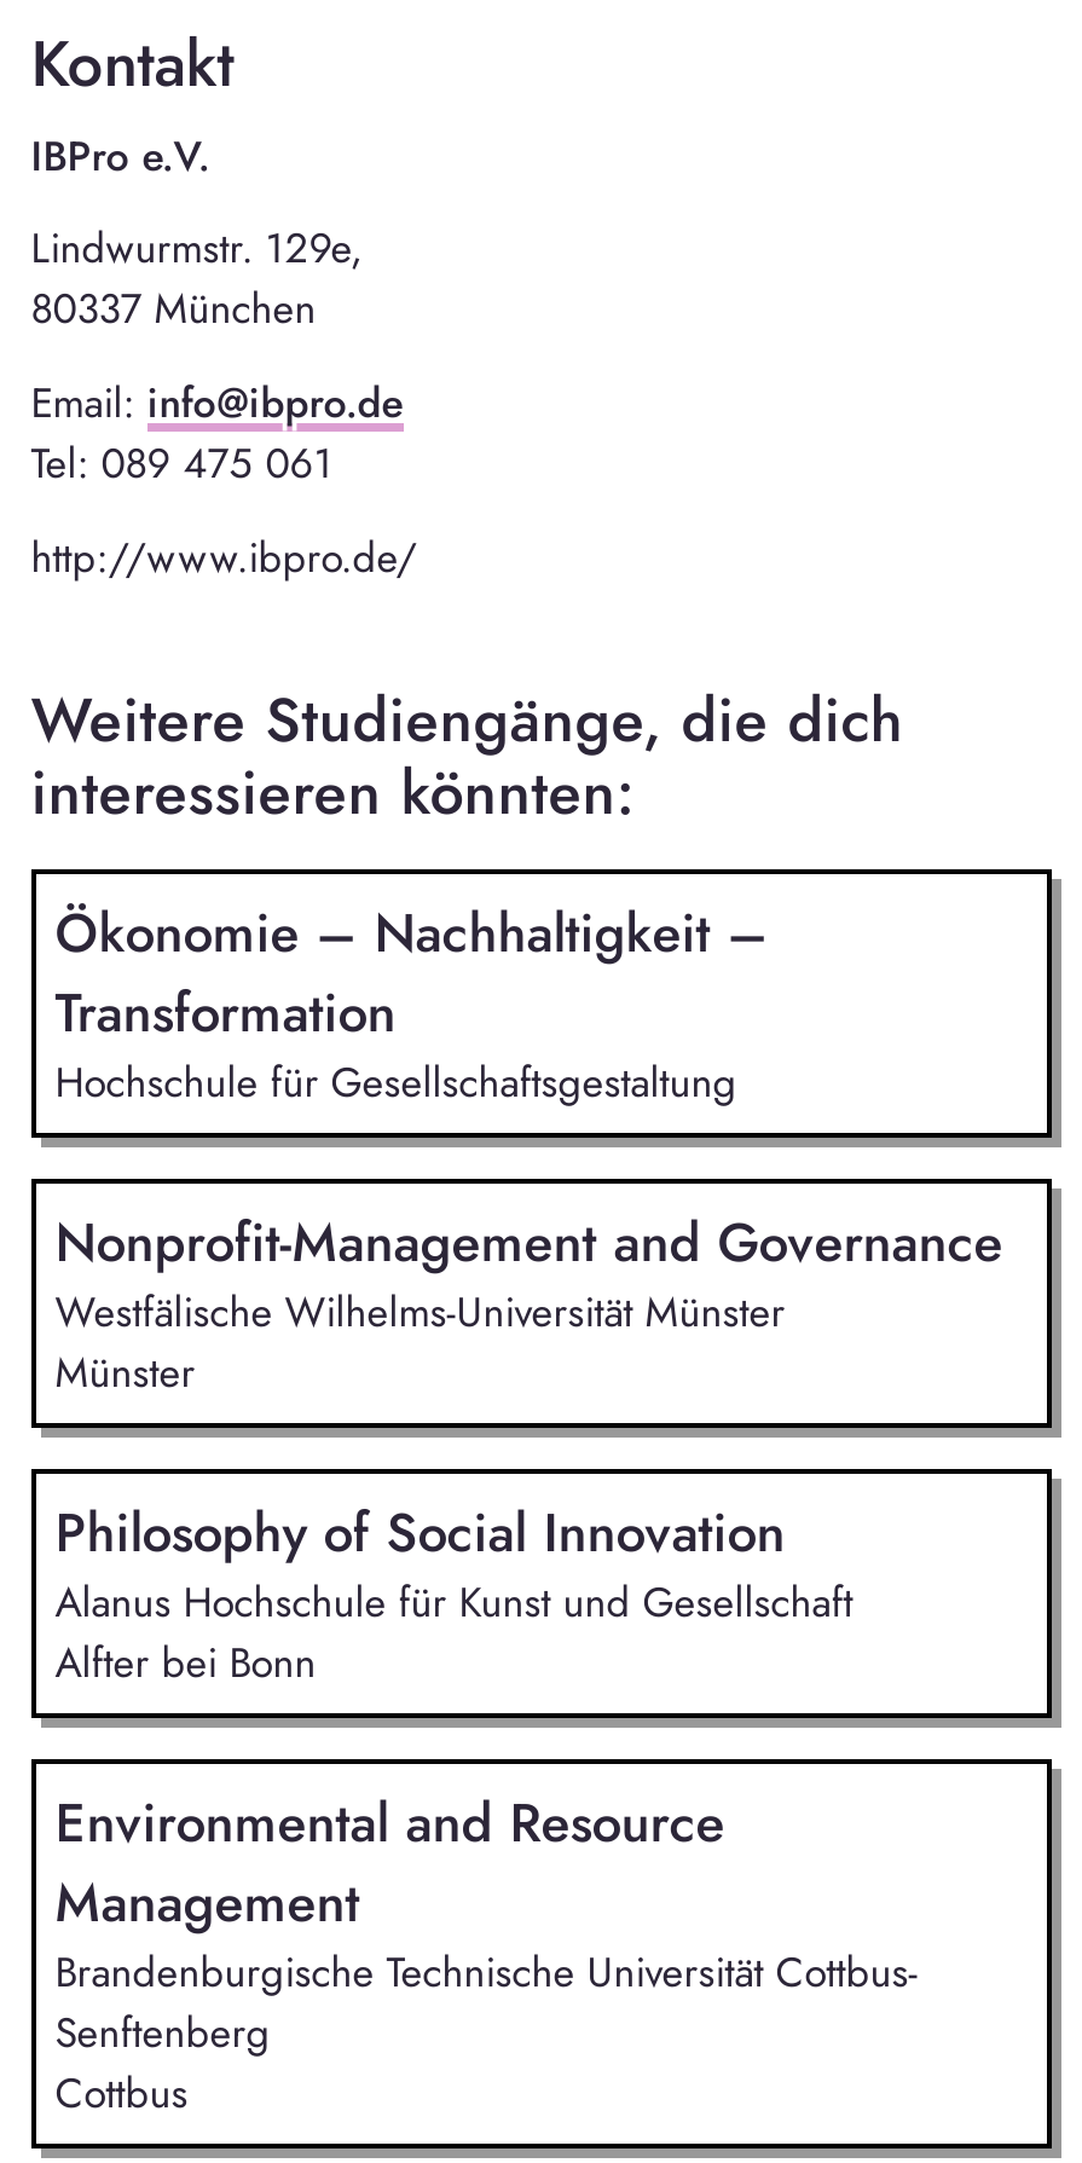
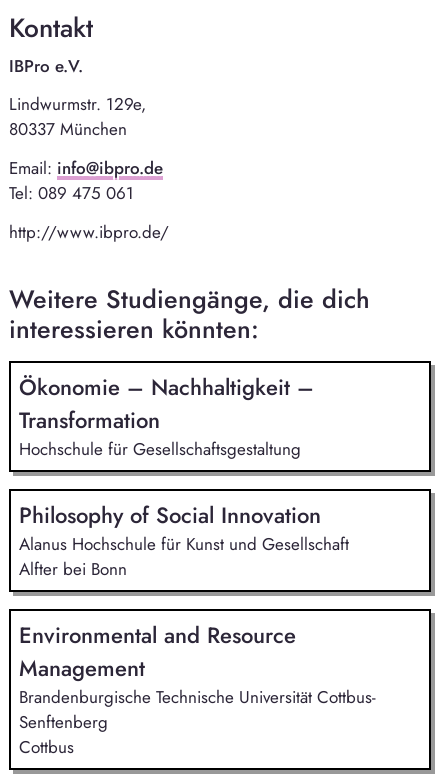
[55,1202,1003,1400] Nonprofit-Management and Governance | Westfälische Wilhelms-Universität Münster | Münster -> none

